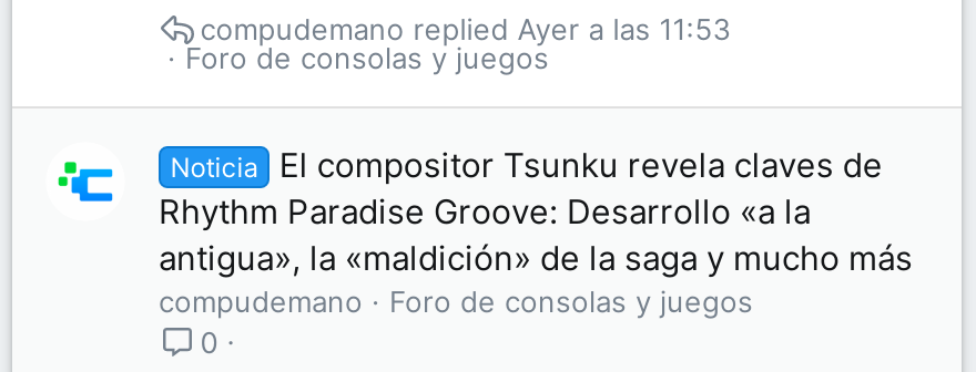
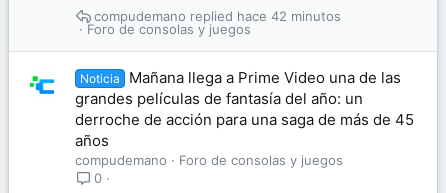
[517,12,730,47] Ayer a las 11:53 -> [237,8,341,24] hace 42 minutos
[159,144,913,279] El compositor Tsunku revela claves de | Rhythm Paradise Groove: Desarrollo «a la | antigua», la «maldición» de la saga y mucho más -> [75,68,414,150] Mañana llega a Prime Video una de las | grandes películas de fantasía del año: un | derroche de acción para una saga de más de 45 | años

